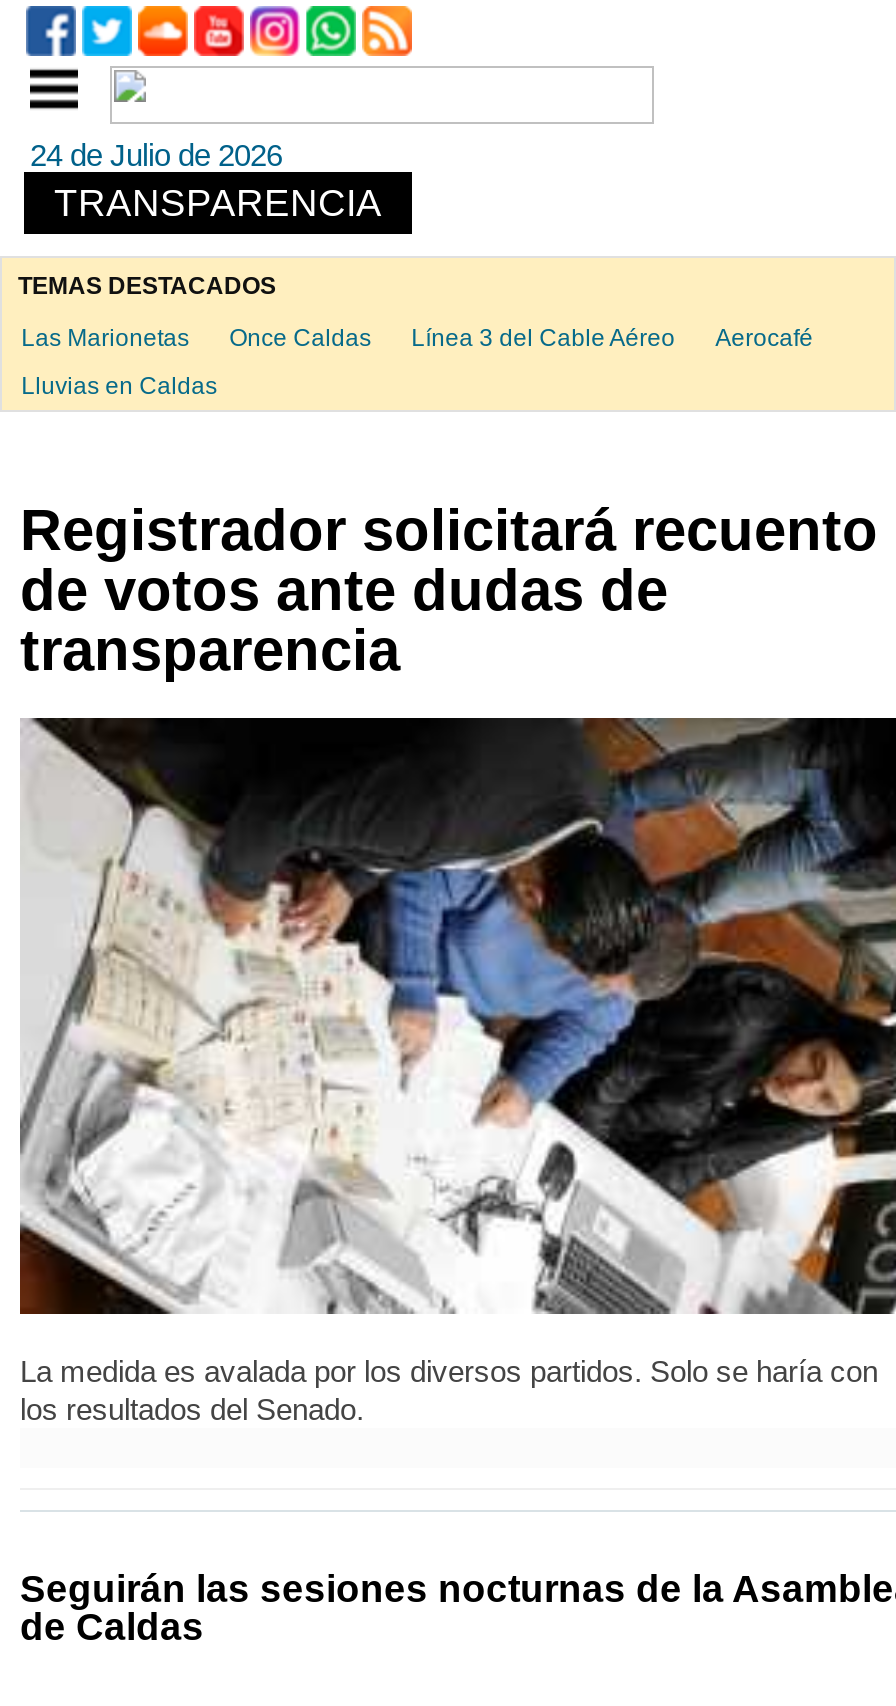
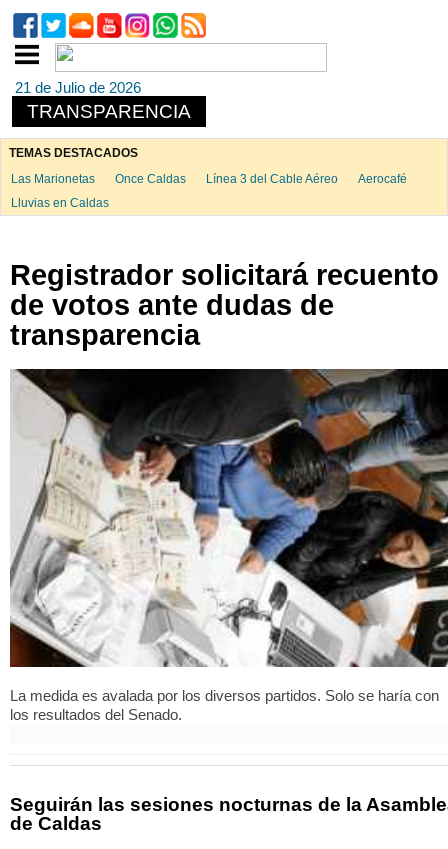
[30,138,282,172] 24 de Julio de 2026 -> [15,79,141,96] 21 de Julio de 2026

